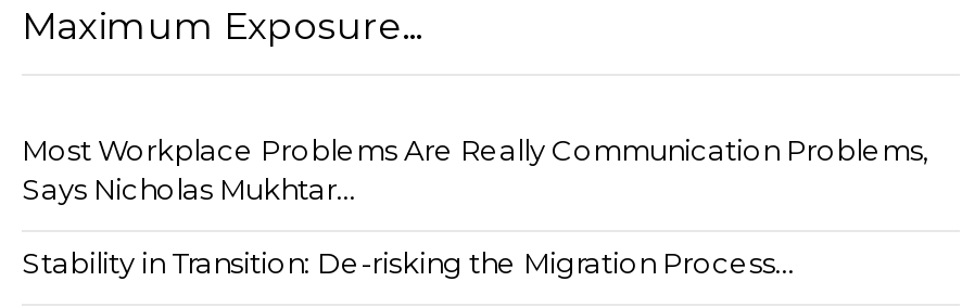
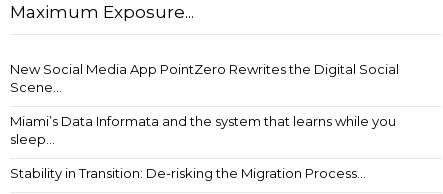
[22,133,929,207] Most Workplace Problems Are Really Communication Problems, | Says Nicholas Mukhtar... -> [10,61,399,147] New Social Media App PointZero Rewrites the Digital Social | Scene... | Miami’s Data Informata and the system that learns while you | sleep...

